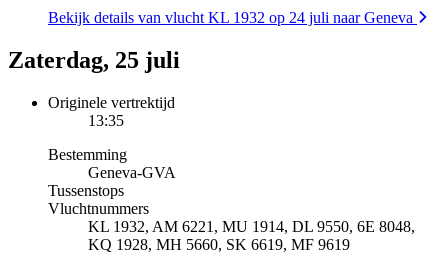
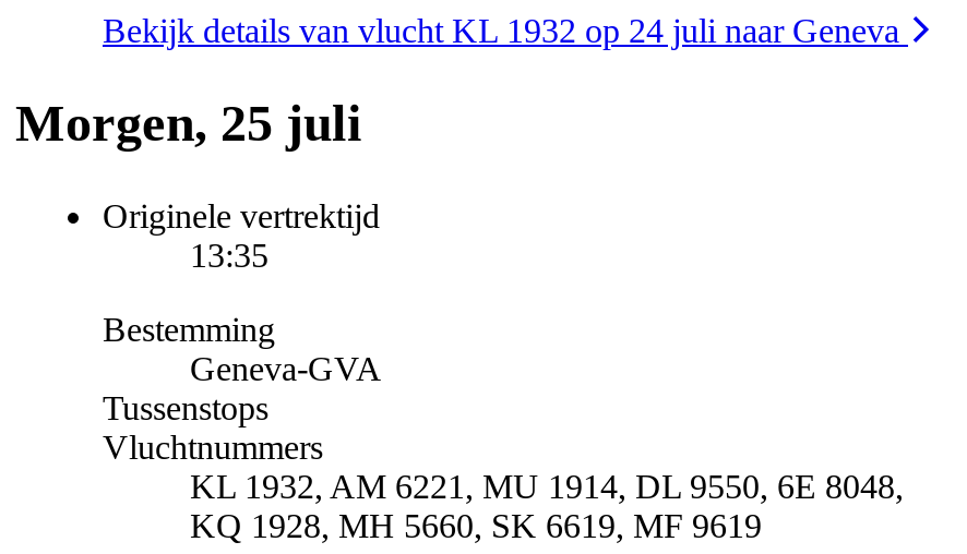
[8,47,180,73] Zaterdag, 25 juli -> [15,94,362,151] Morgen, 25 juli

